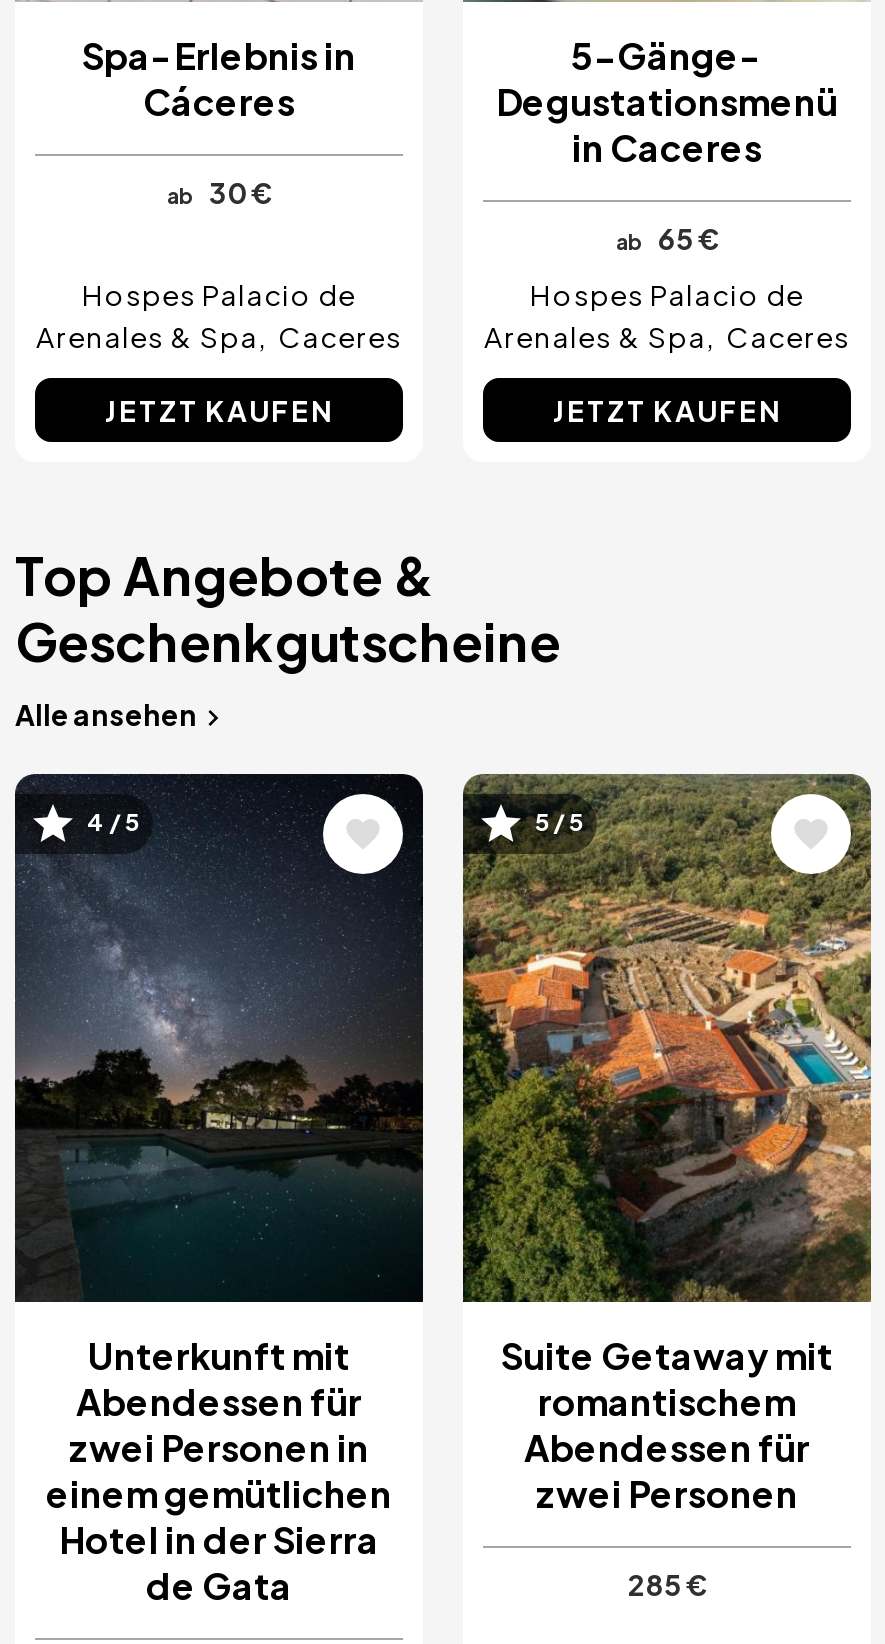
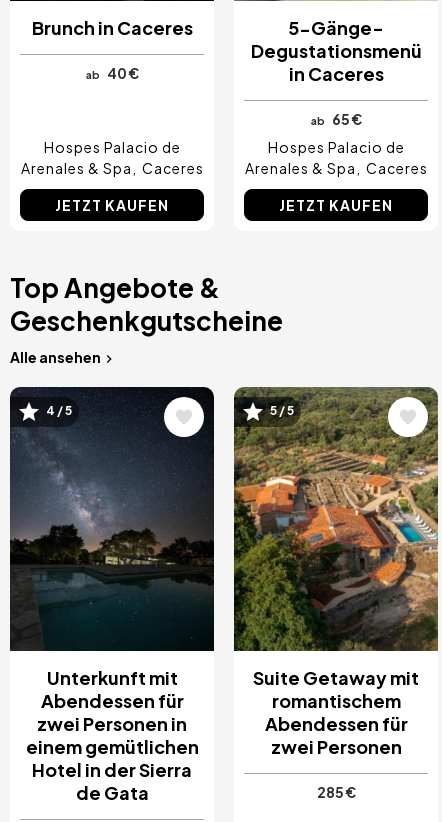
[82,32,356,124] Spa-Erlebnis in | Cáceres -> [31,16,192,39] Brunch in Caceres
[167,174,271,210] ab 30 € -> [85,64,138,82] ab 40 €

